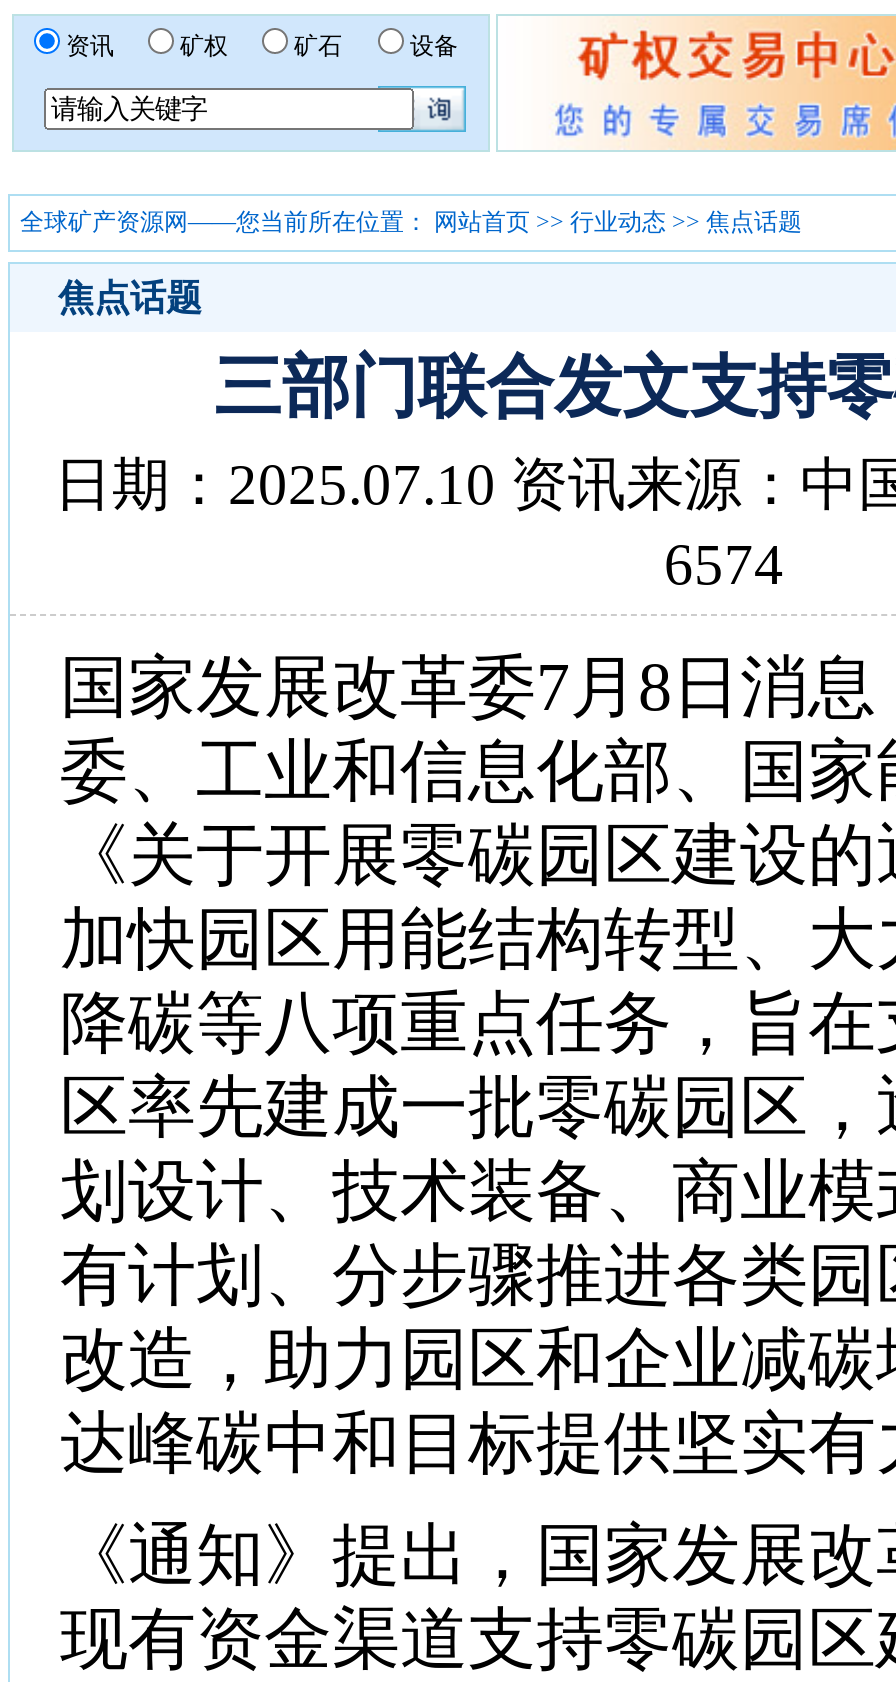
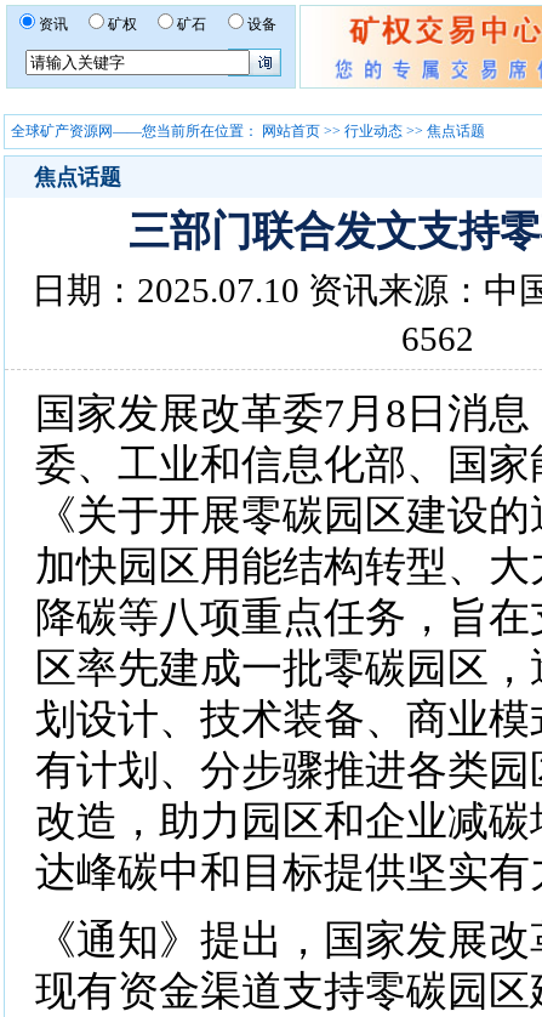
[664,532,784,596] 6574 -> [401,319,474,358] 6562

